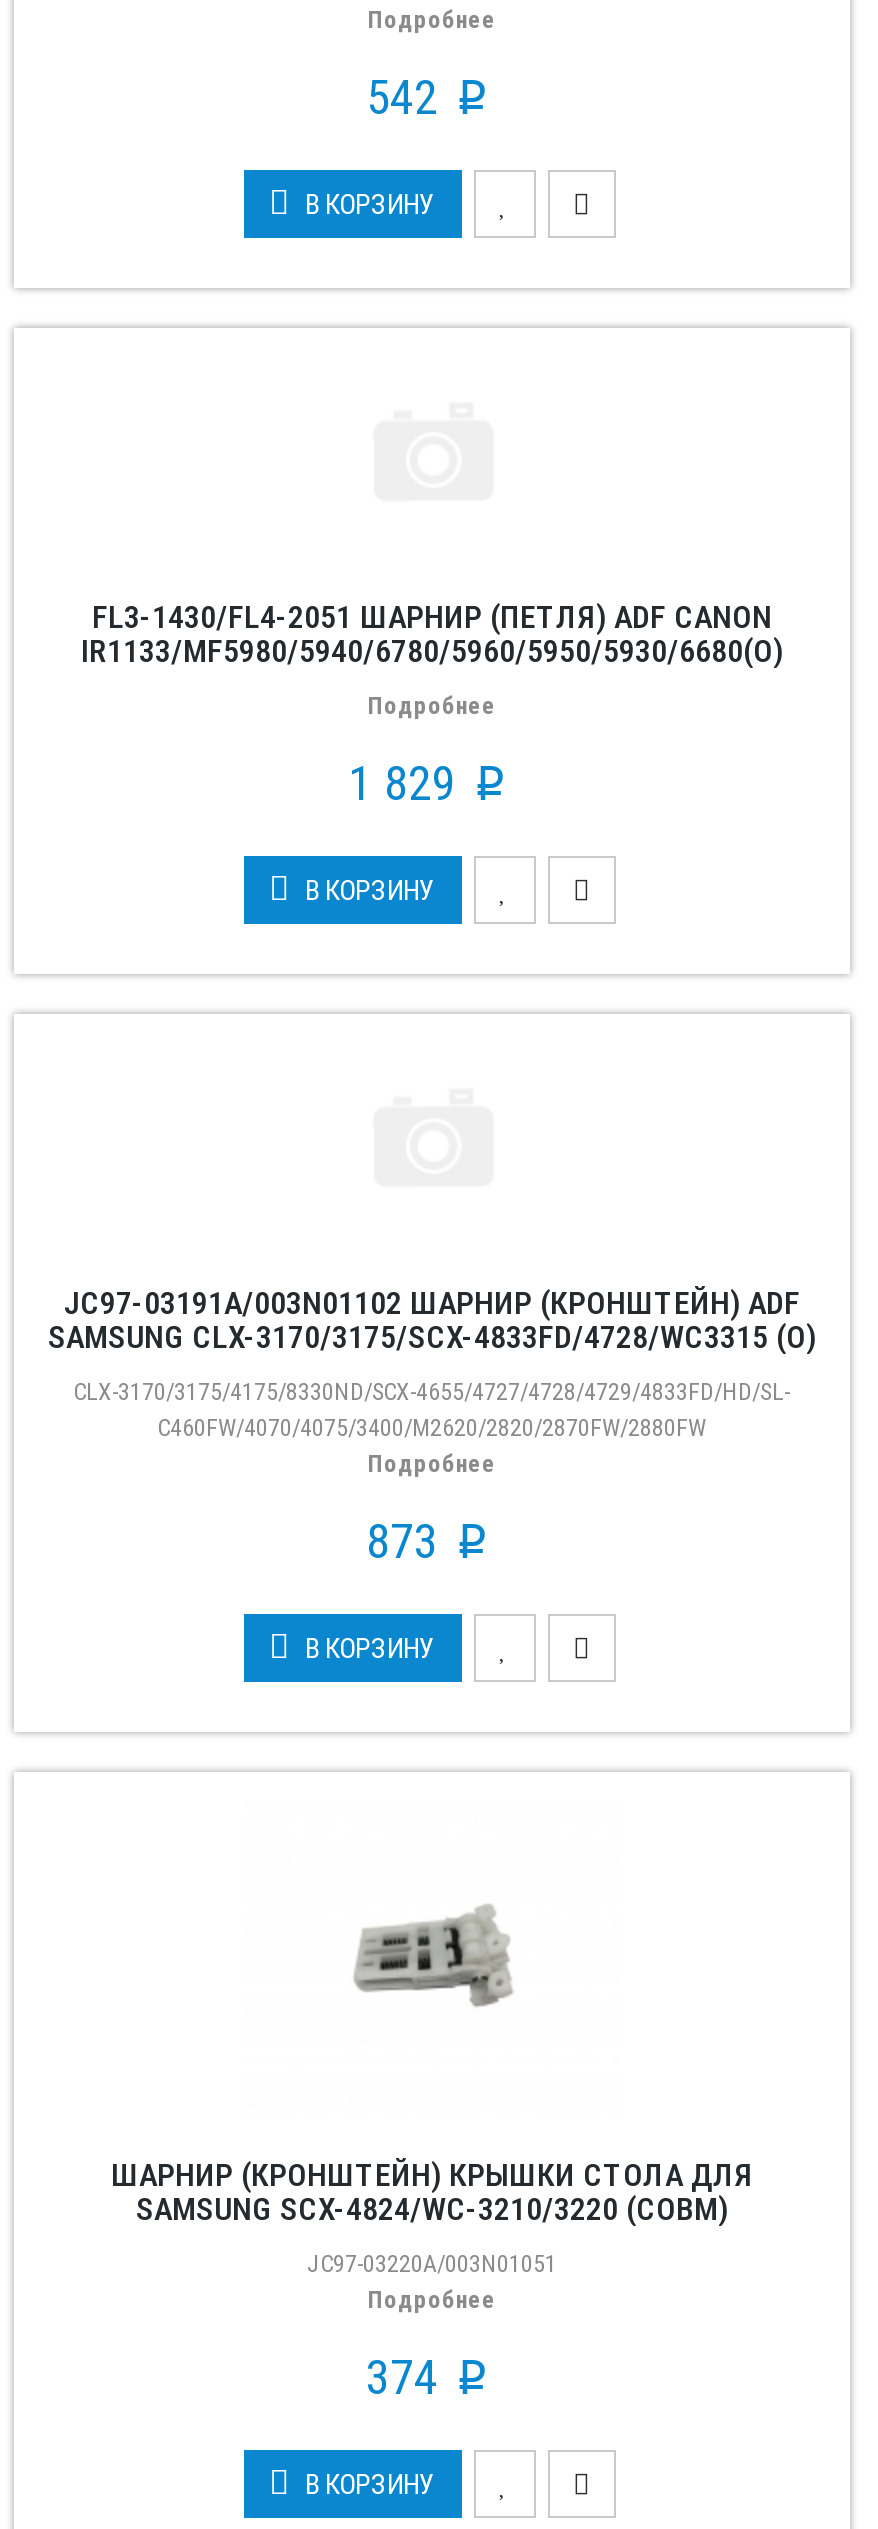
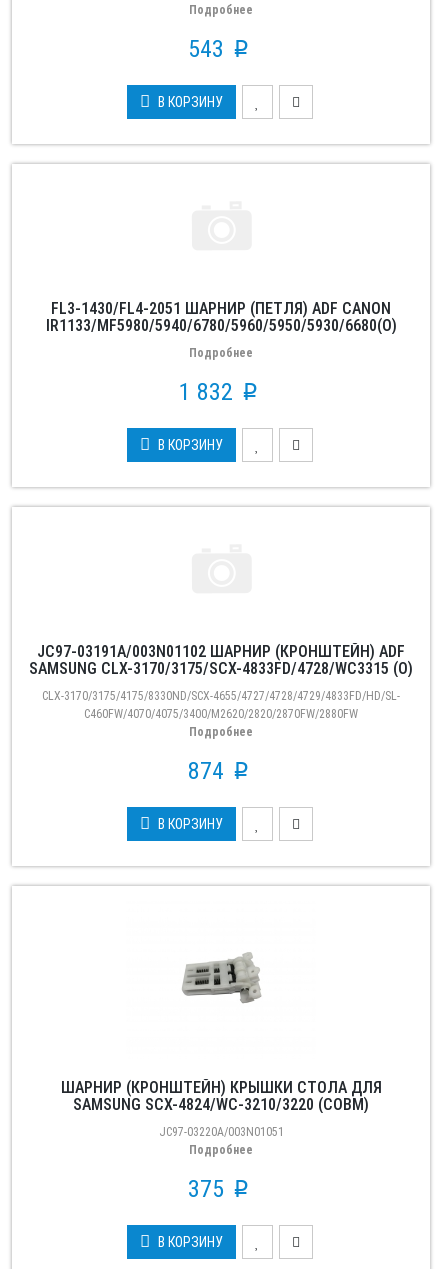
[366,70,488,126] 542 p -> [188,35,249,63] 543 p
[348,756,506,812] 1 829 p -> [179,378,258,406] 1 832 p
[366,1514,488,1570] 873 p -> [188,757,249,785] 874 p
[366,2350,488,2406] 374 p -> [188,1175,249,1203] 375 p

